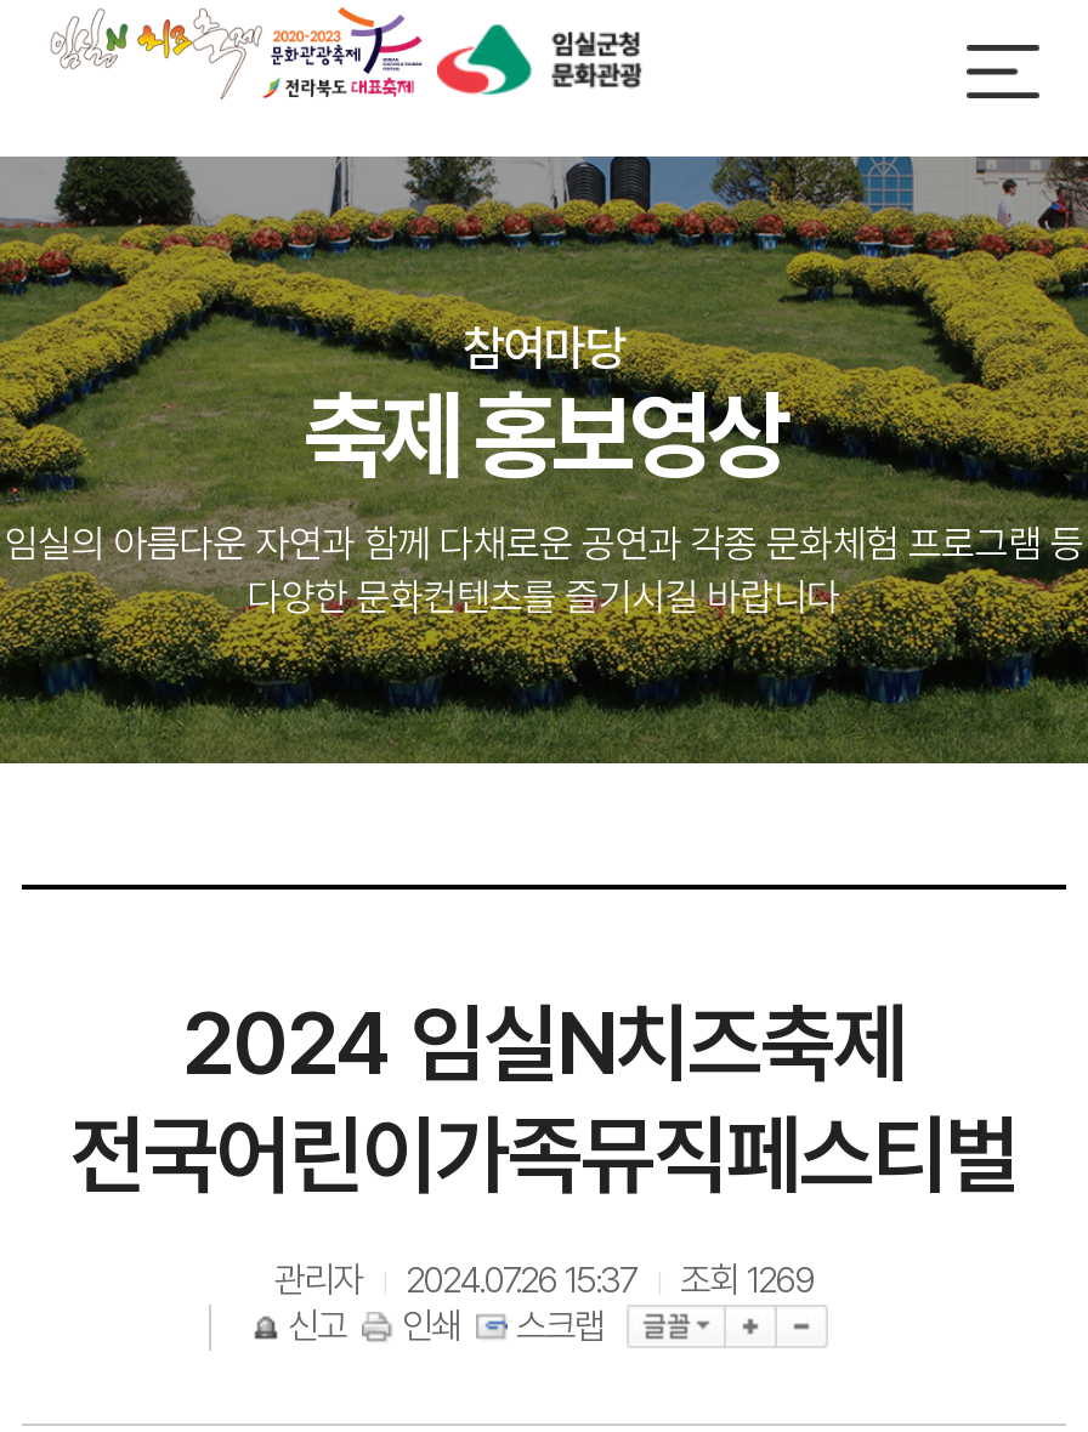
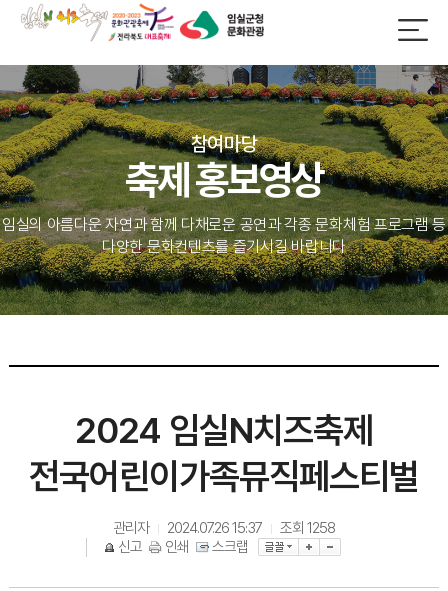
[274,1258,814,1302] 관리자 2024.07.26 15:37 조회 1269 -> [113,519,335,537] 관리자 2024.07.26 15:37 조회 1258

